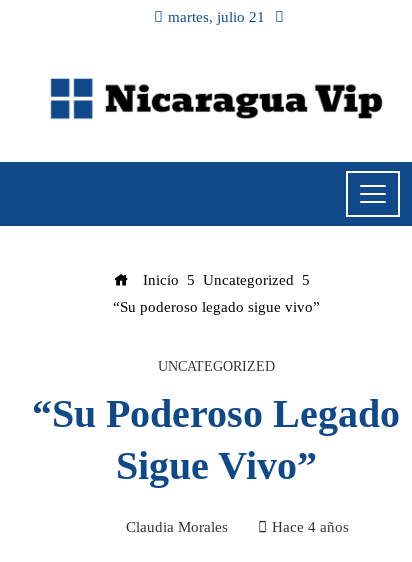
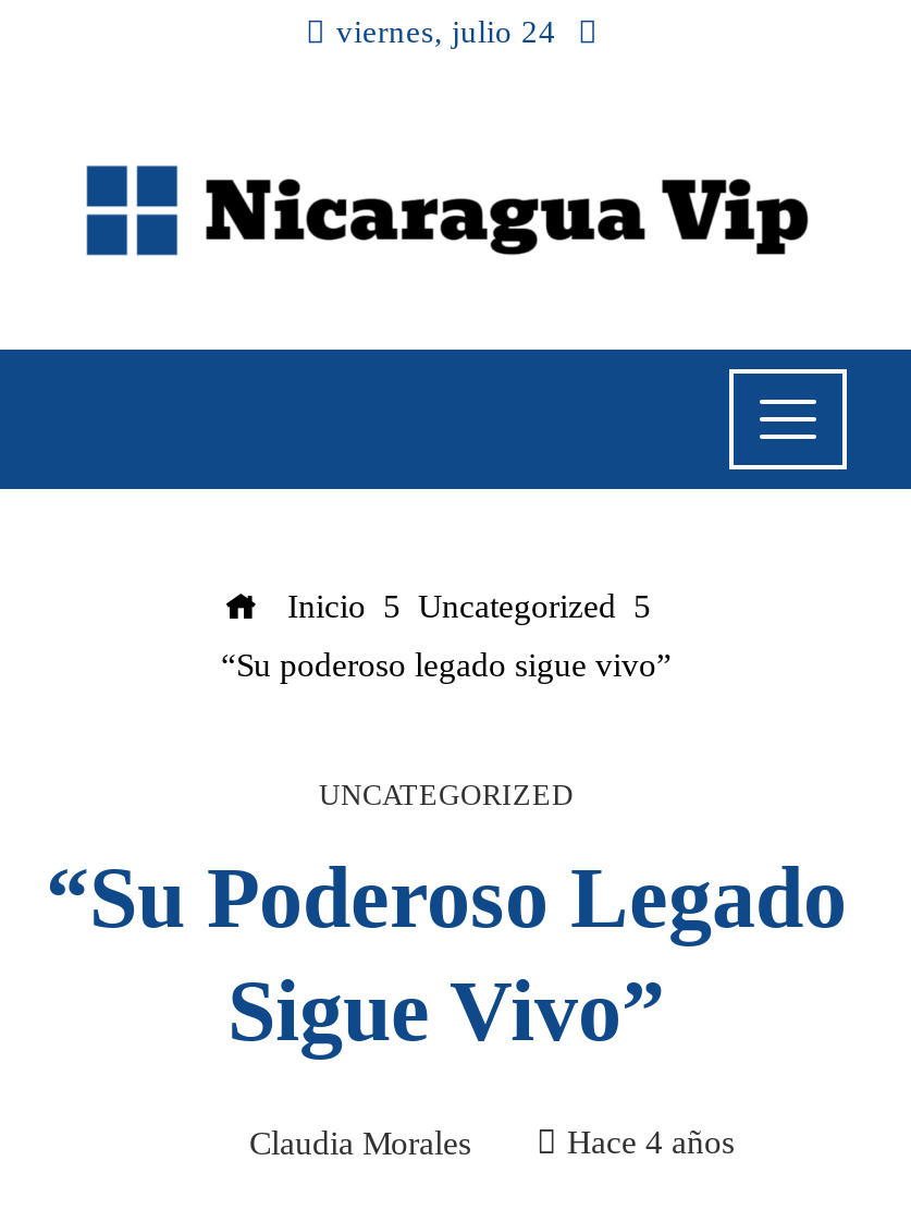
[167,9,264,25] martes, julio 21 -> [336,14,556,49] viernes, julio 24

